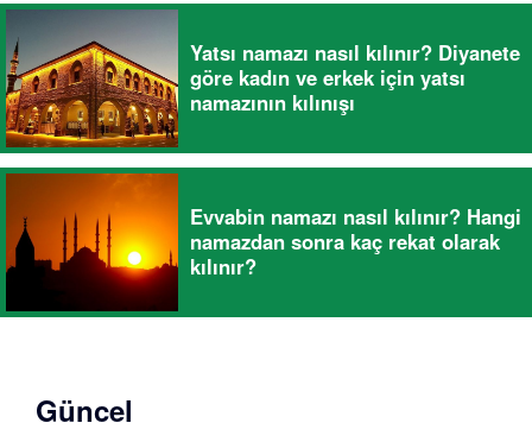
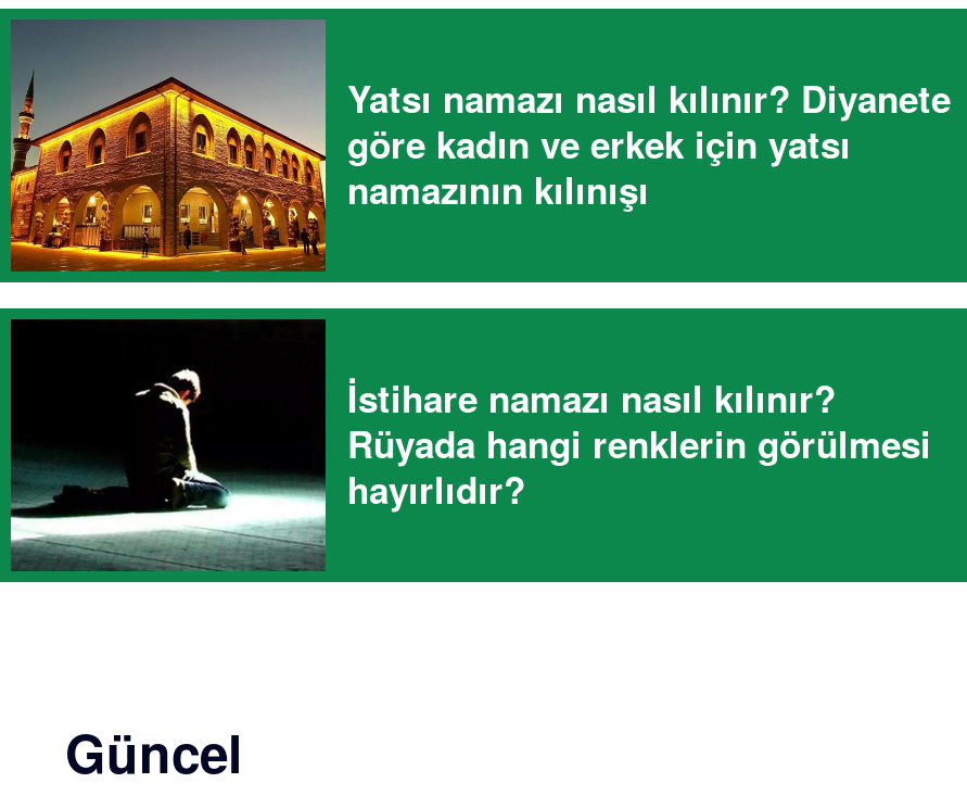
[5,172,521,312] [image] | Evvabin namazı nasıl kılınır? Hangi | namazdan sonra kaç rekat olarak | kılınır? -> [9,317,931,571] [image] | İstihare namazı nasıl kılınır? | Rüyada hangi renklerin görülmesi | hayırlıdır?

